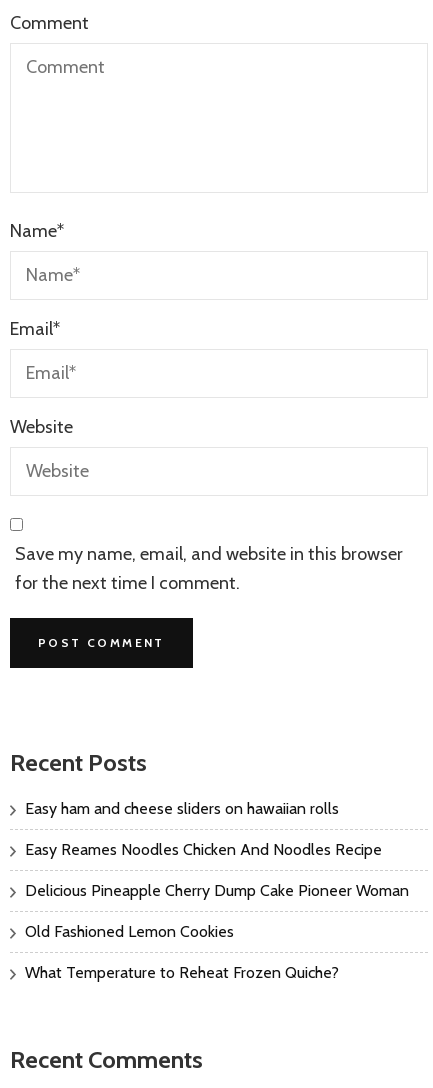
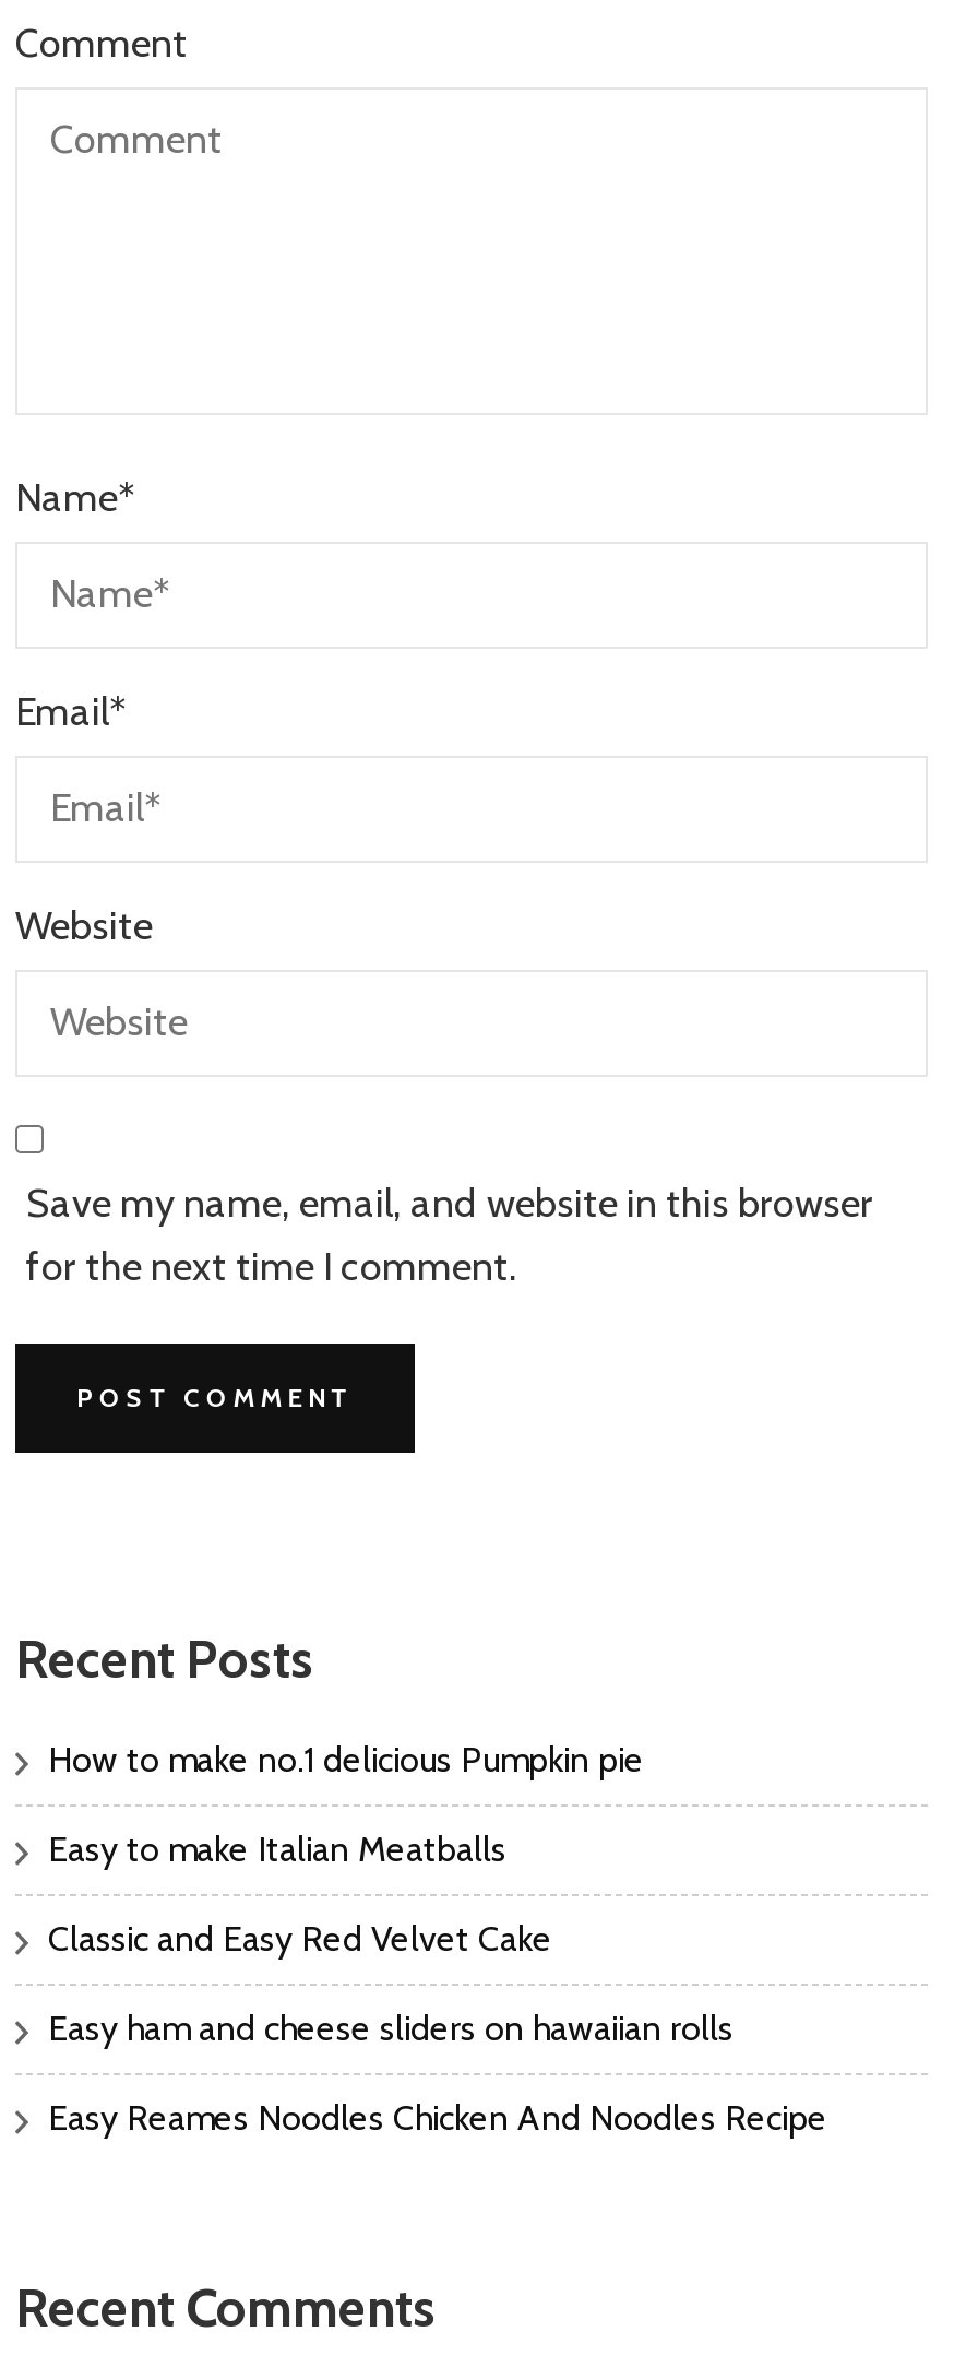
none -> [48,1739,644,1960] How to make no.1 delicious Pumpkin pie | Easy to make Italian Meatballs | Classic and Easy Red Velvet Cake
moved [25,799,382,859] -> [48,2008,827,2139]: Easy ham and cheese sliders on hawaiian rolls | Easy Reames Noodles Chicken And Noodles Recipe
[25,881,409,982] Delicious Pineapple Cherry Dump Cake Pioneer Woman | Old Fashioned Lemon Cookies | What Temperature to Reheat Frozen Quiche? -> none

